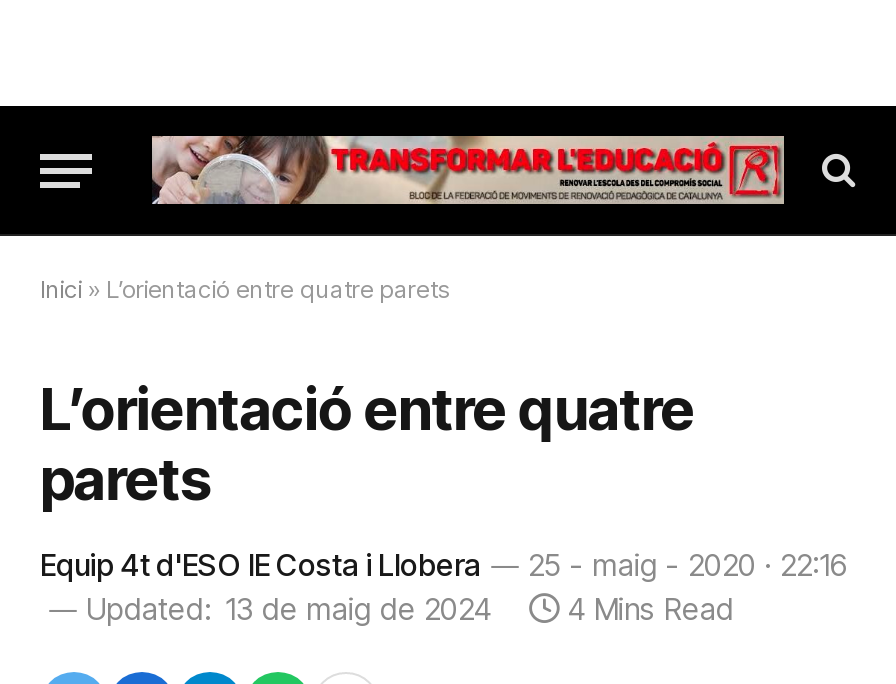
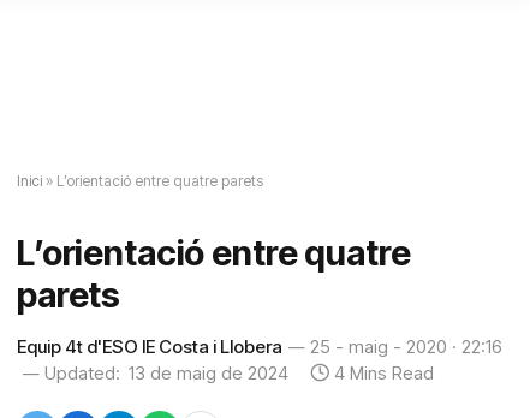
[6,104,890,238] [image] -> none

